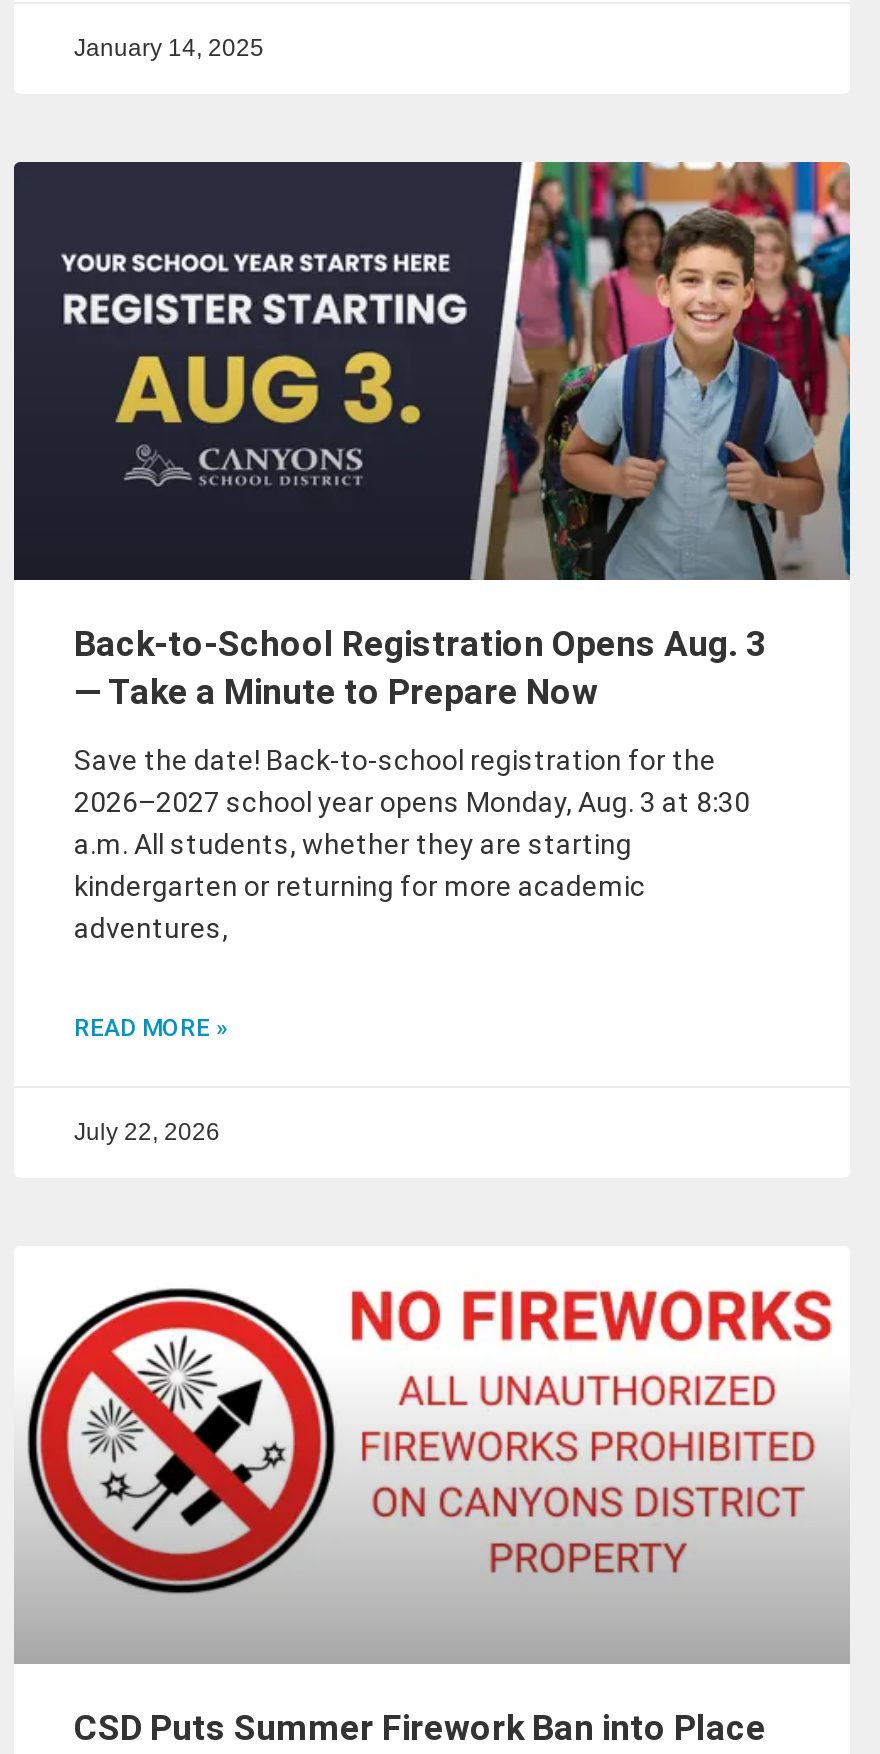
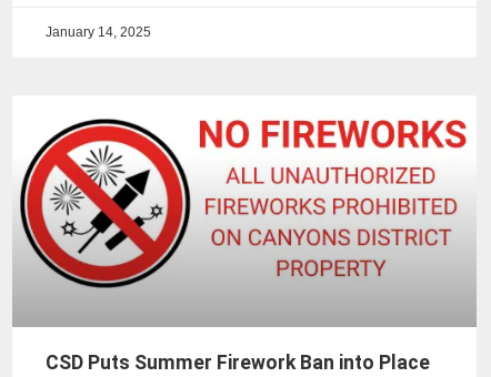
[12,160,852,1042] [image] | Back-to-School Registration Opens Aug. 3 | — Take a Minute to Prepare Now | Save the date! Back-to-school registration for the | 2026–2027 school year opens Monday, Aug. 3 at 8:30 | a.m. All students, whether they are starting | kindergarten or returning for more academic | adventures, | READ MORE » -> none
[74,1118,220,1146] July 22, 2026 -> none

